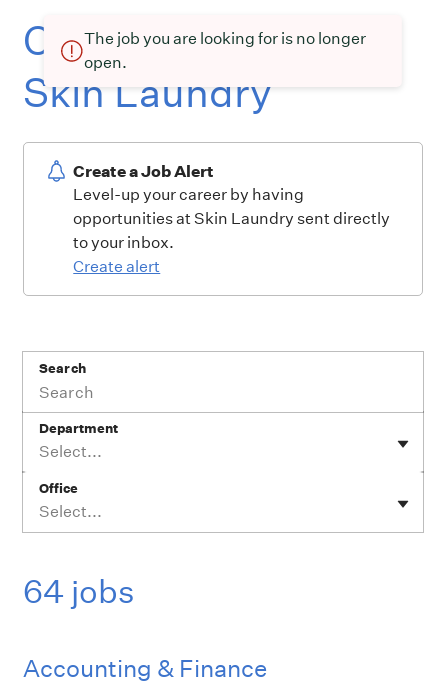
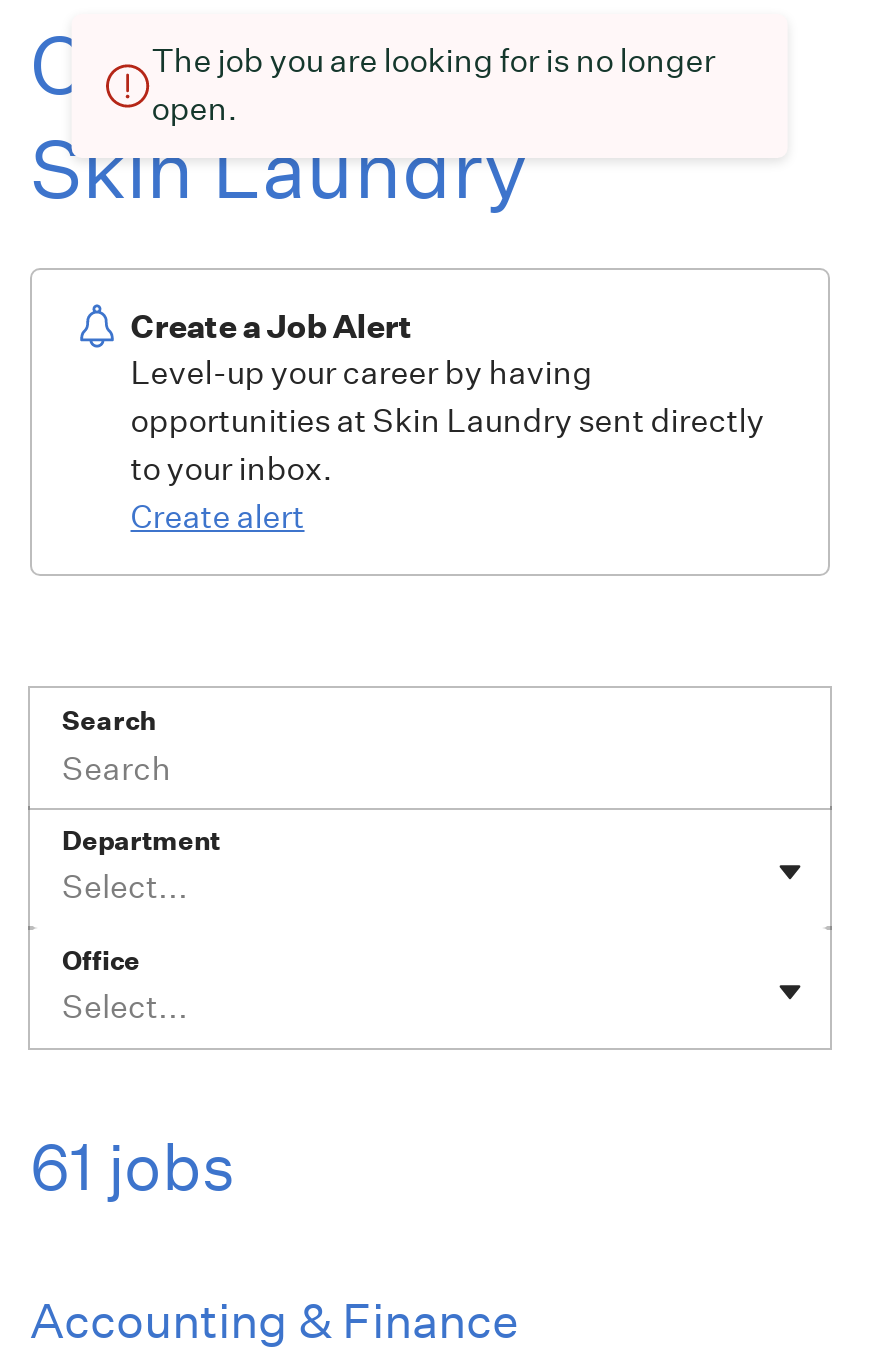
[23,572,135,611] 64 jobs -> [30,1128,236,1206] 61 jobs

